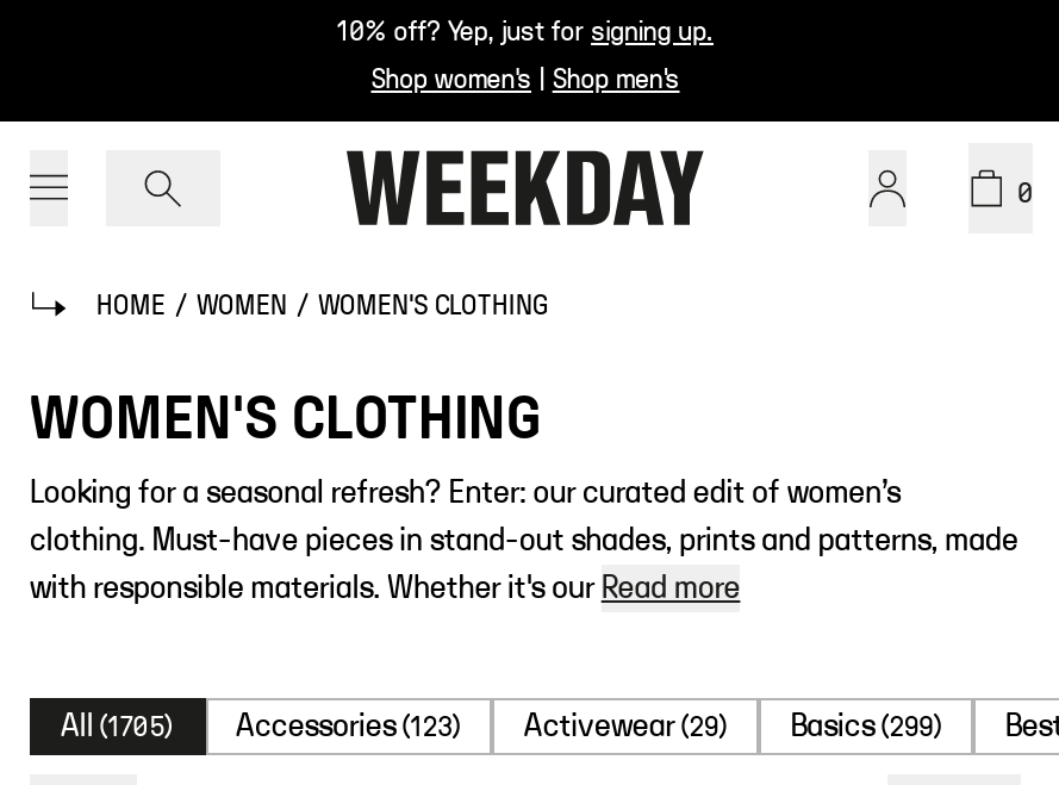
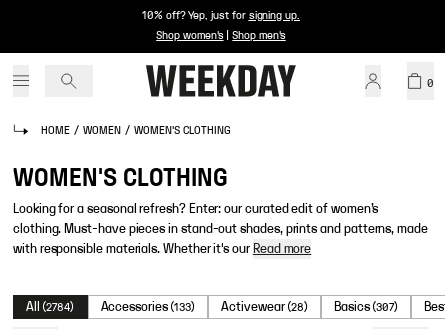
[61,710,174,743] All (1705) -> [26,300,74,314] All (2784)
[236,710,462,743] Accessories (123) -> [100,300,195,314] Accessories (133)
[524,710,728,743] Activewear (29) -> [221,300,308,314] Activewear (28)
[790,710,943,743] Basics (299) -> [334,300,398,314] Basics (307)

